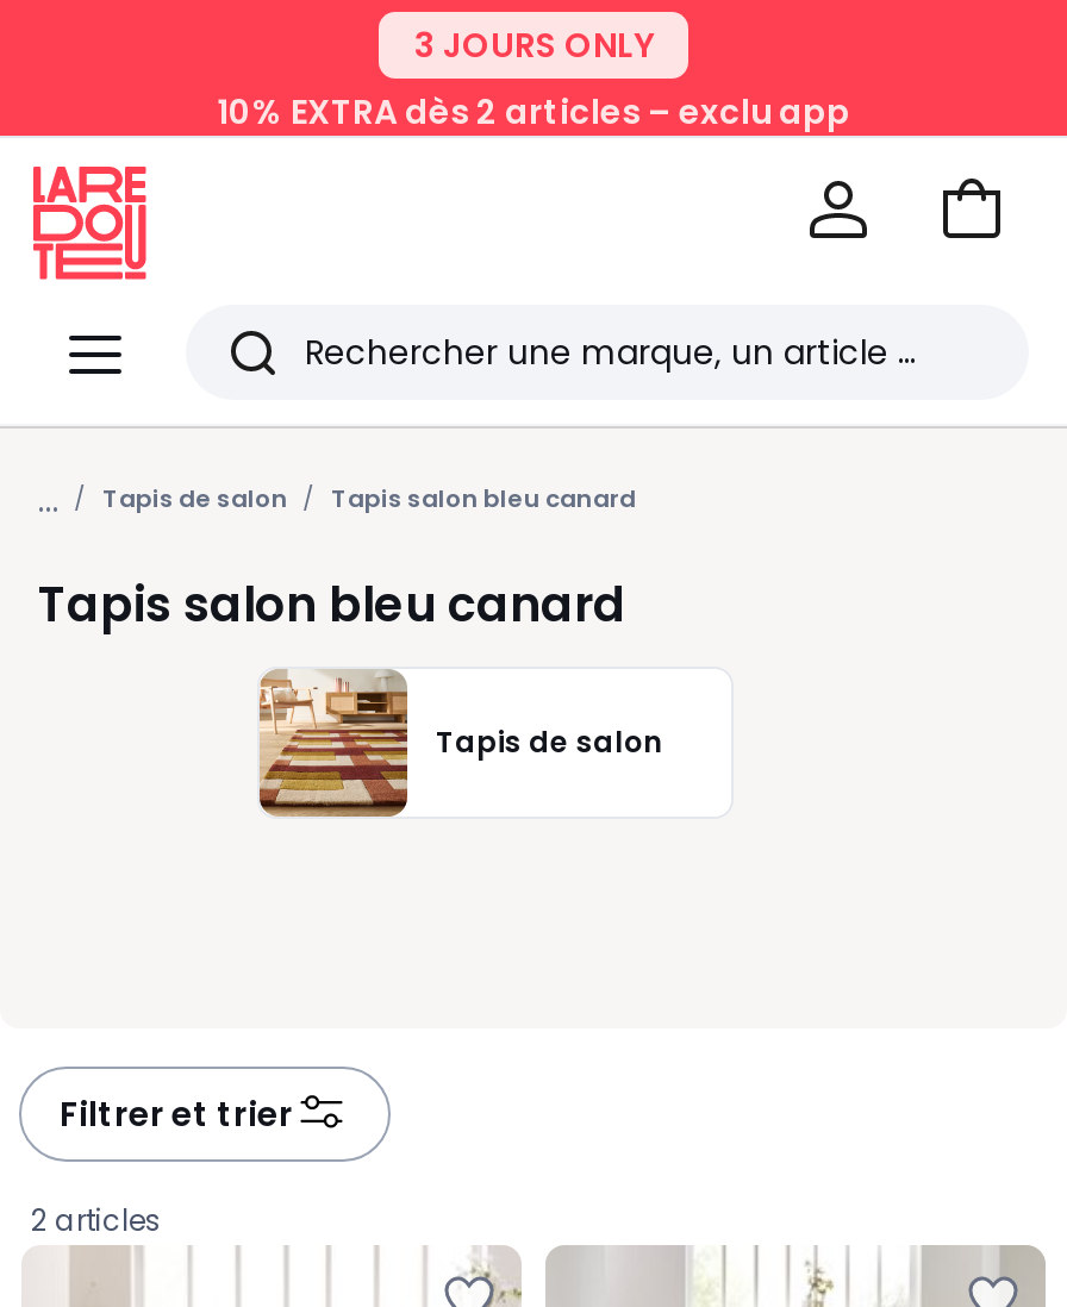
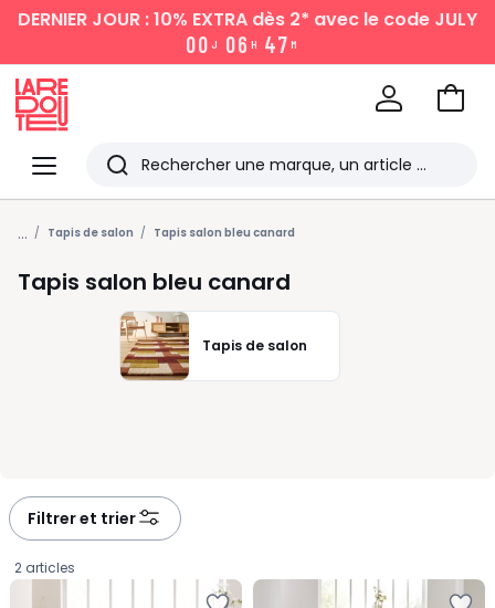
[217,21,850,136] 3 JOURS ONLY | 10% EXTRA dès 2 articles – exclu app -> [18,7,477,57] DERNIER JOUR : 10% EXTRA dès 2* avec le code JULY | 0 0 J 0 6 H 47M

